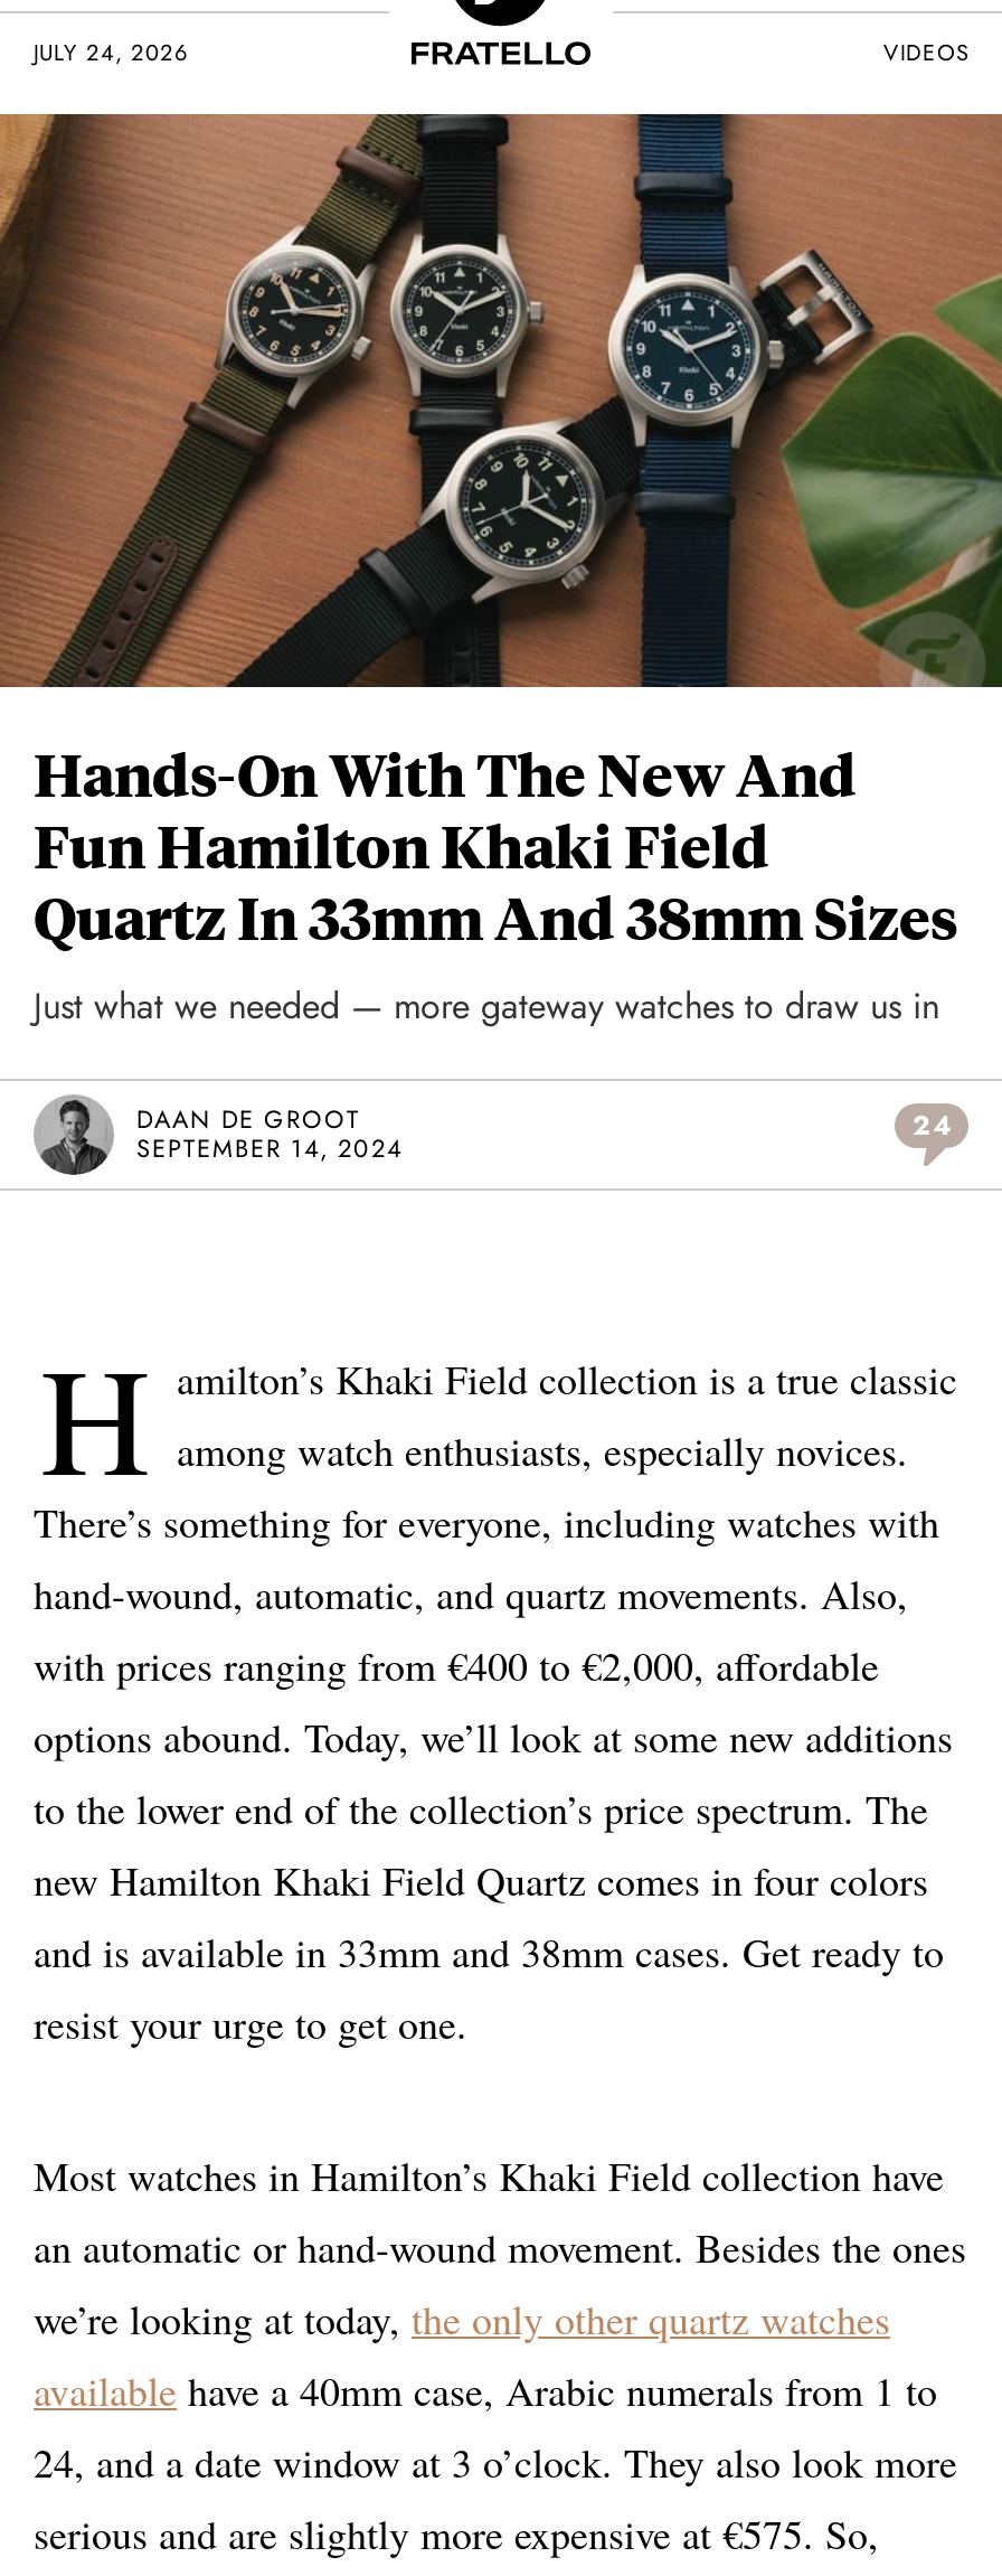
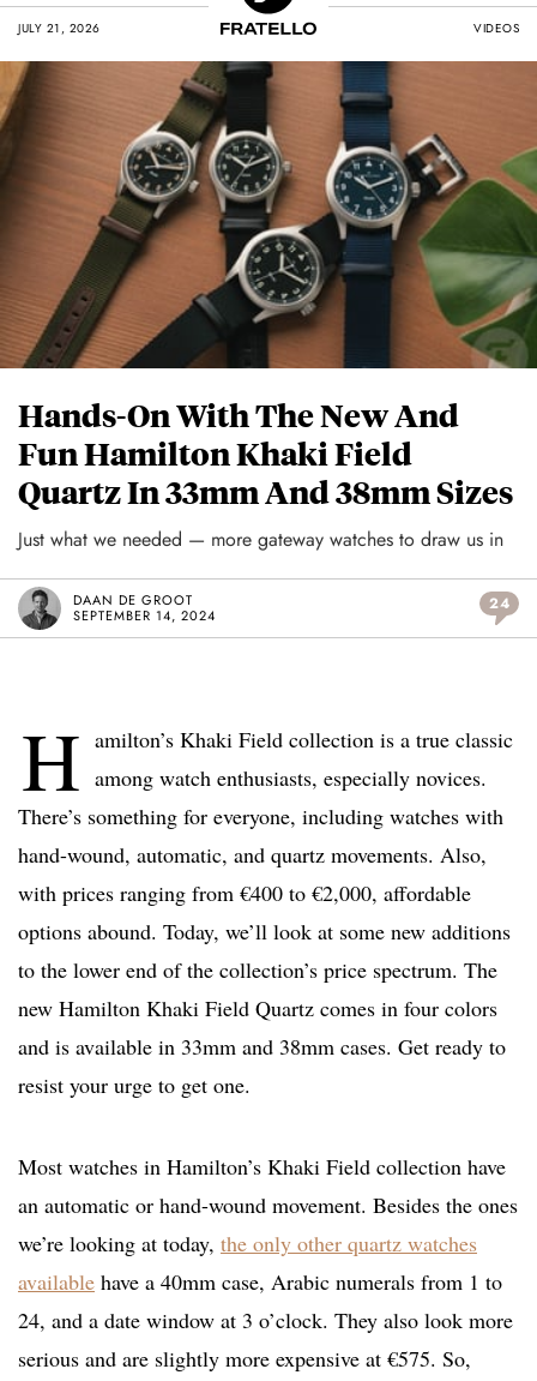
[34,36,189,69] JULY 24, 2026 -> [18,19,100,37] JULY 21, 2026

